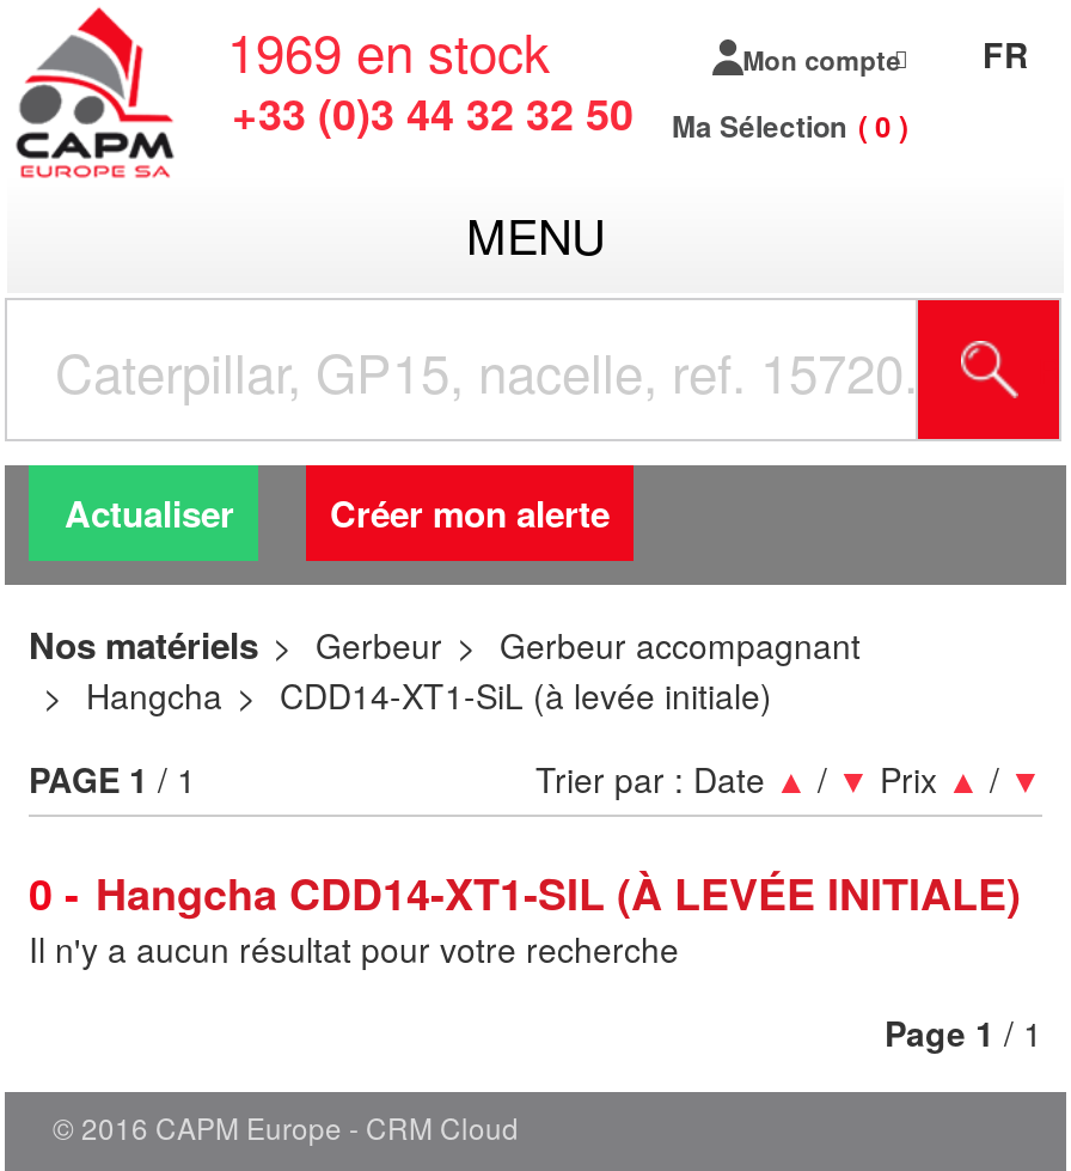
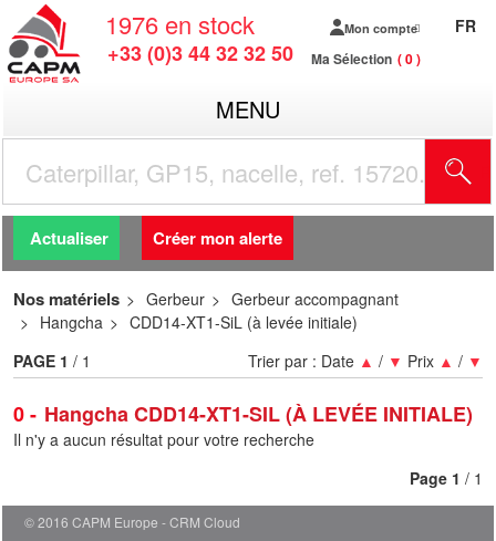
[227,13,550,87] 1969 en stock -> [105,7,255,41] 1976 en stock

